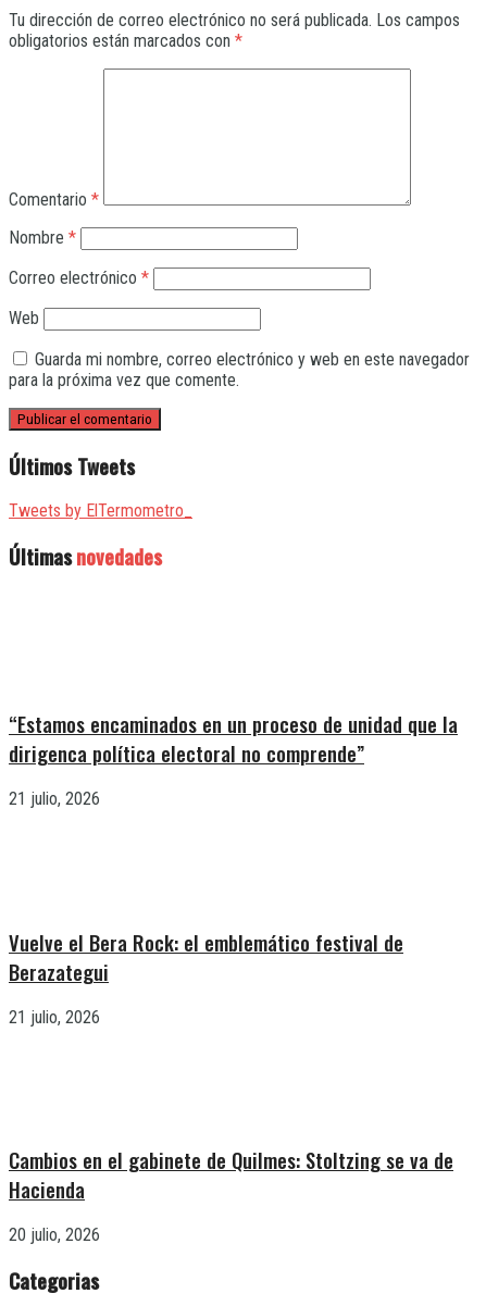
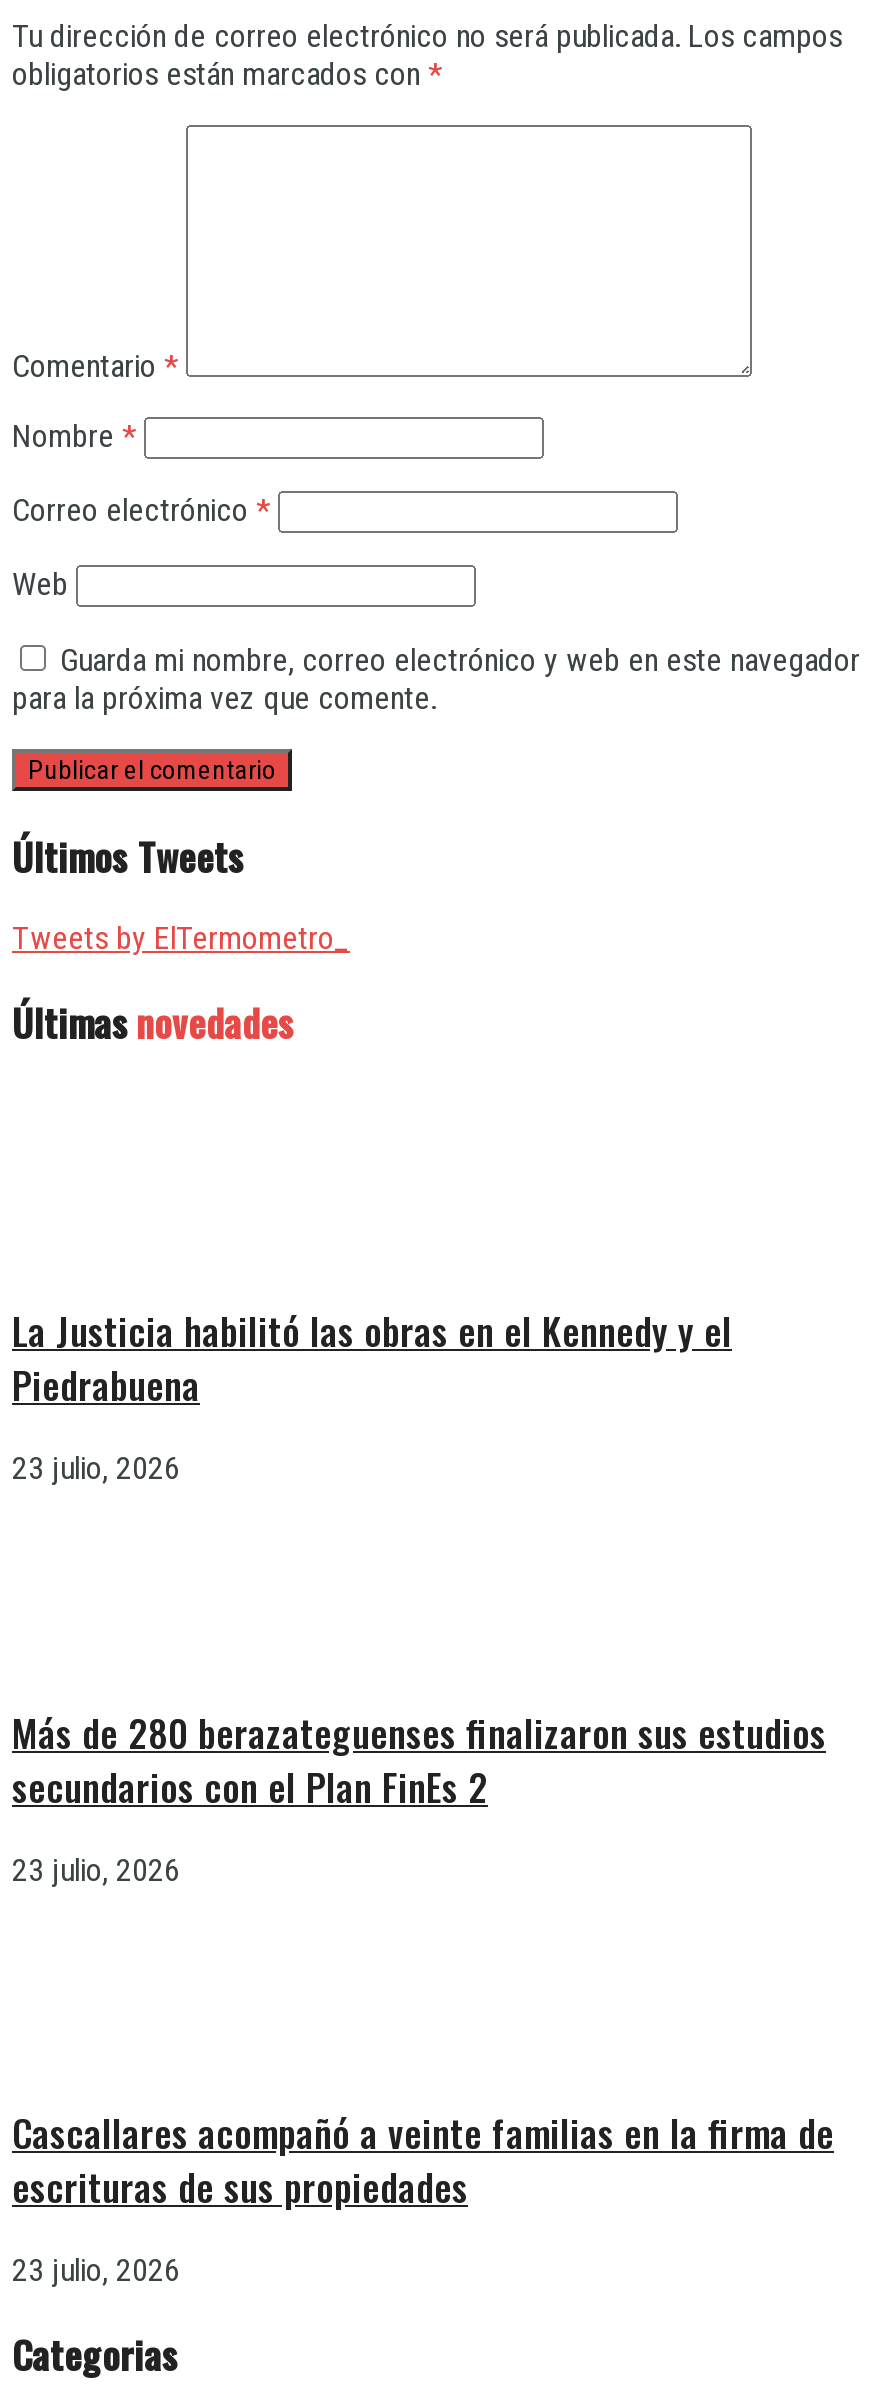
[9,709,458,768] “Estamos encaminados en un proceso de unidad que la | dirigenca política electoral no comprende” -> [12,1304,732,1412] La Justicia habilitó las obras en el Kennedy y el | Piedrabuena
[9,788,100,809] 21 julio, 2026 -> [12,1449,180,1487] 23 julio, 2026
[9,927,403,986] Vuelve el Bera Rock: el emblemático festival de | Berazategui -> [12,1705,826,1813] Más de 280 berazateguenses finalizaron sus estudios | secundarios con el Plan FinEs 2
[9,1007,100,1027] 21 julio, 2026 -> [12,1850,180,1888] 23 julio, 2026
[9,1145,453,1204] Cambios en el gabinete de Quilmes: Stoltzing se va de | Hacienda -> [12,2106,834,2214] Cascallares acompañó a veinte familias en la firma de | escrituras de sus propiedades
[9,1224,100,1245] 20 julio, 2026 -> [12,2251,180,2289] 23 julio, 2026

